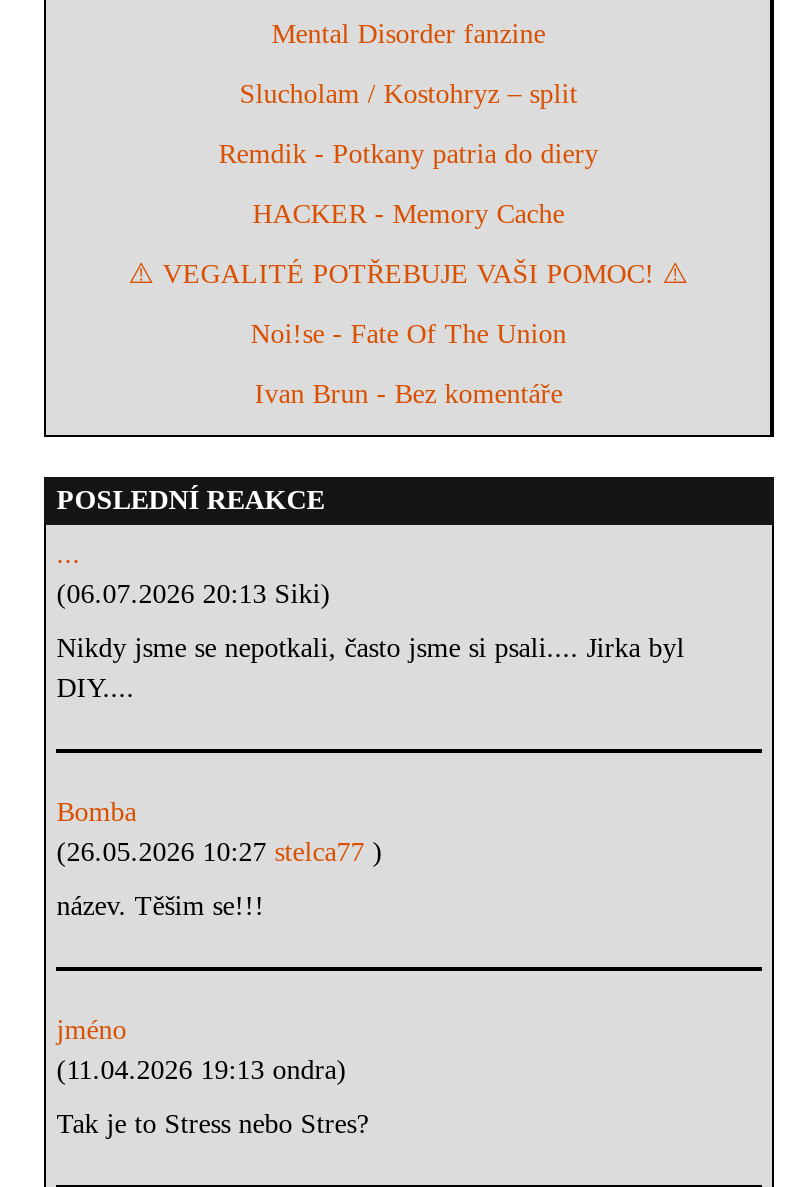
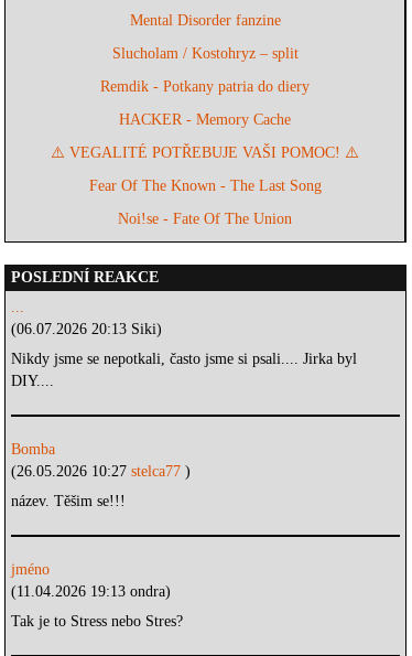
none -> [89,178,321,194] Fear Of The Known - The Last Song
moved [250,319,566,349] -> [118,211,292,227]: Noi!se - Fate Of The Union
[254,379,562,409] Ivan Brun - Bez komentáře -> none

